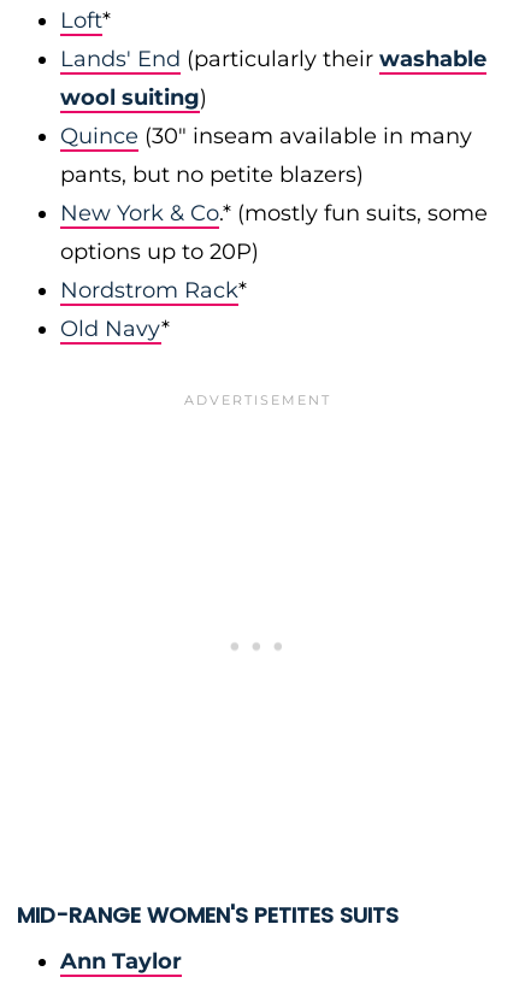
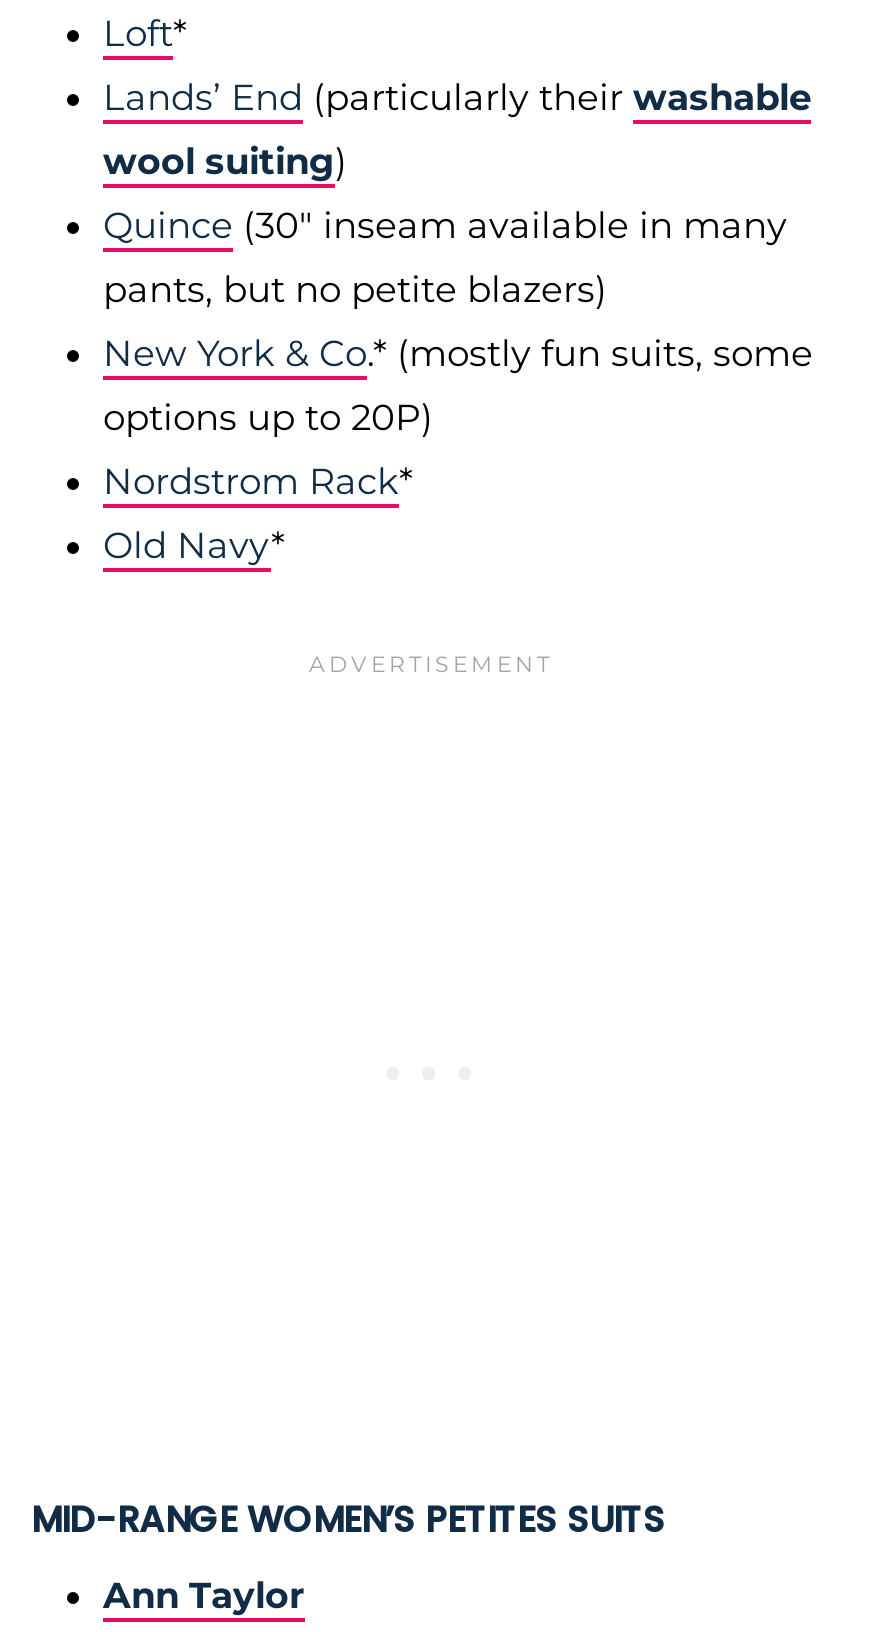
[60,45,486,72] Lands' End (particularly their washable -> [103,75,811,119] Lands’ End (particularly their washable
[17,899,399,929] MID-RANGE WOMEN'S PETITES SUITS -> [31,1493,665,1543] MID-RANGE WOMEN’S PETITES SUITS

